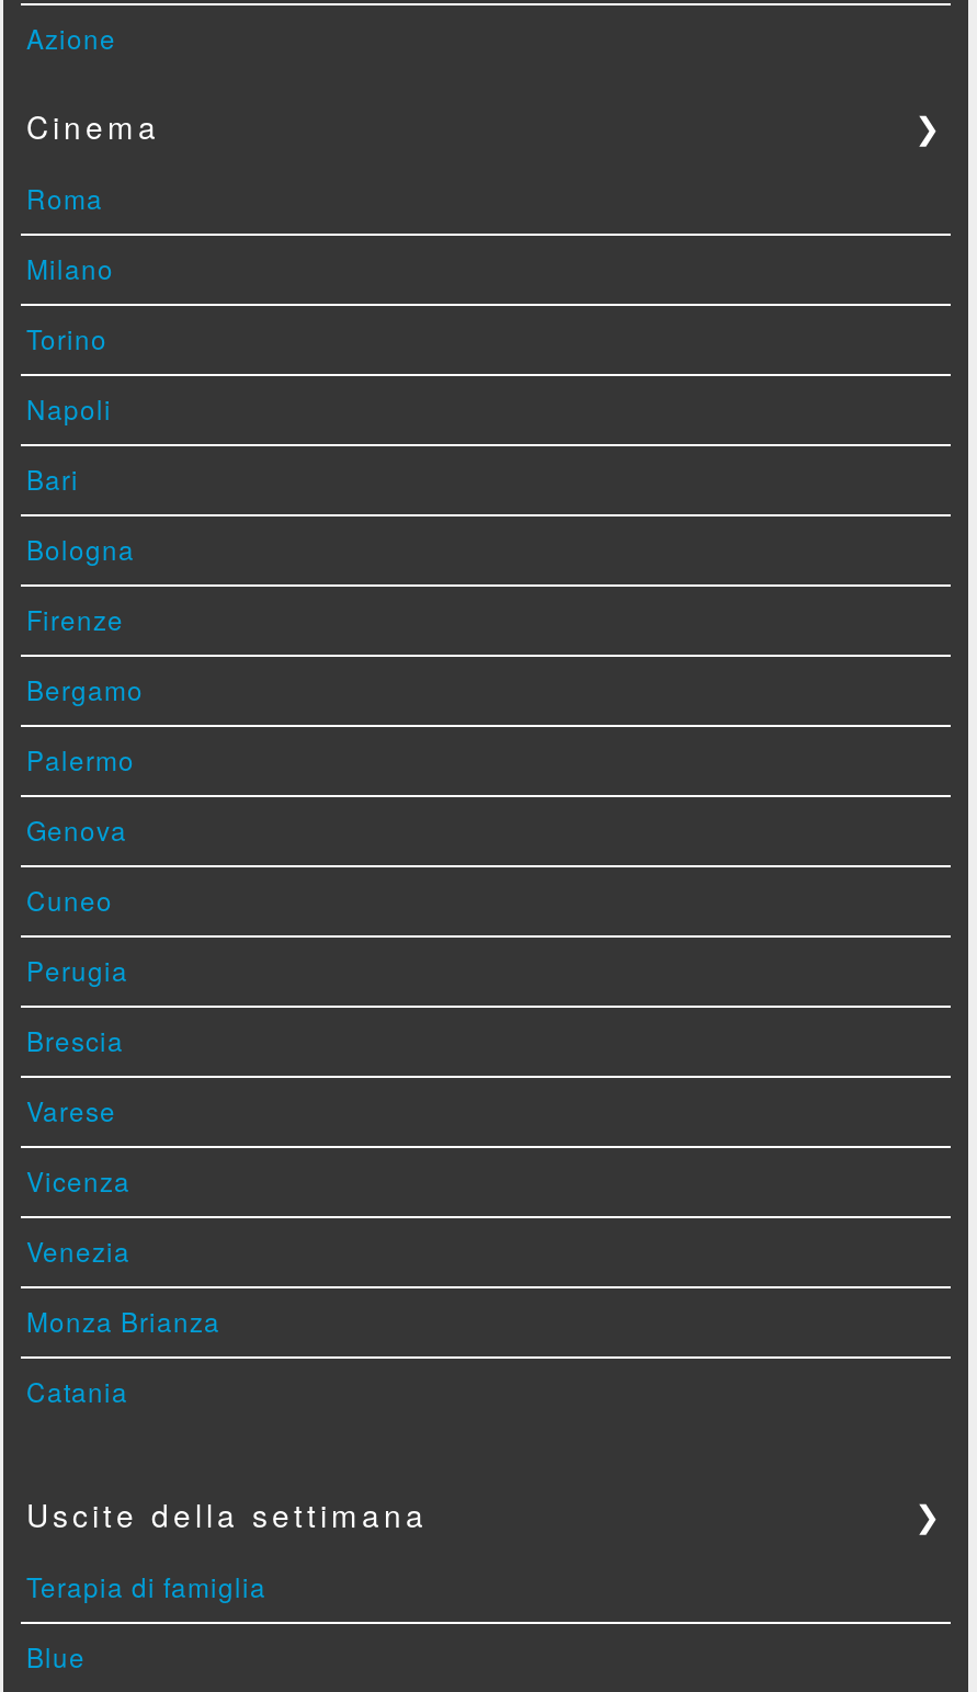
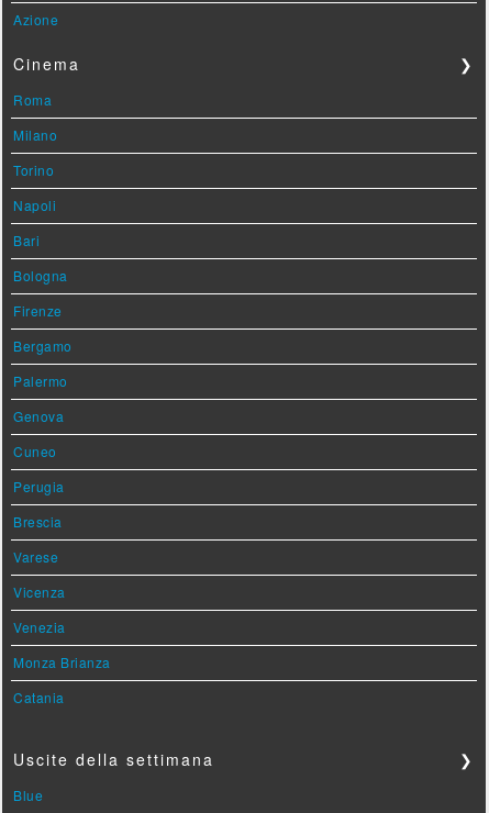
[26,1568,266,1605] Terapia di famiglia -> none

